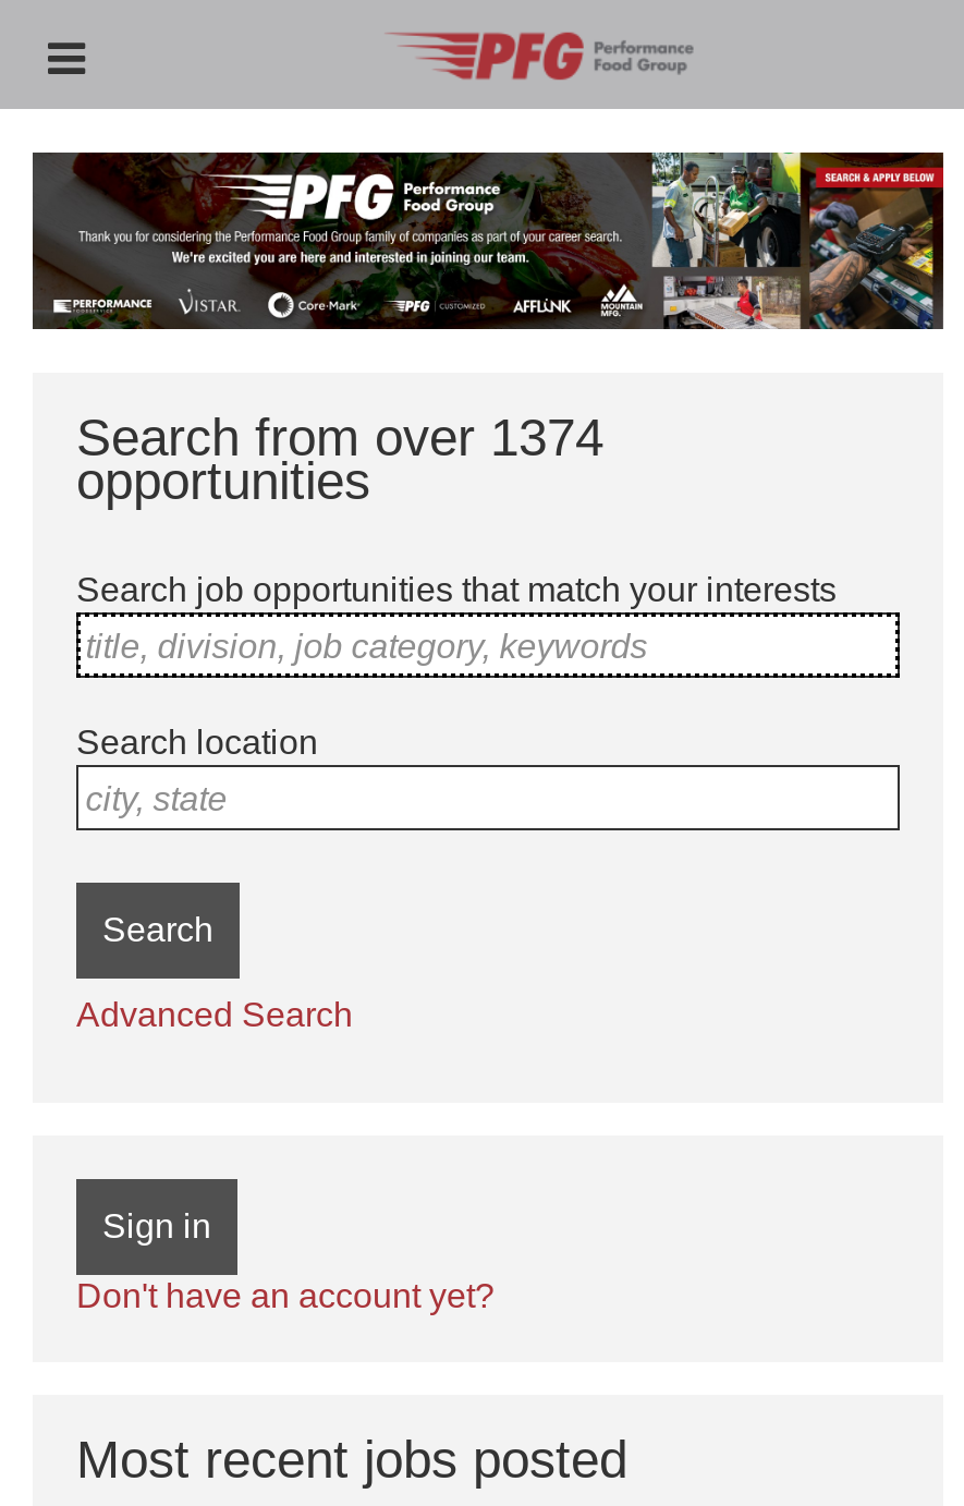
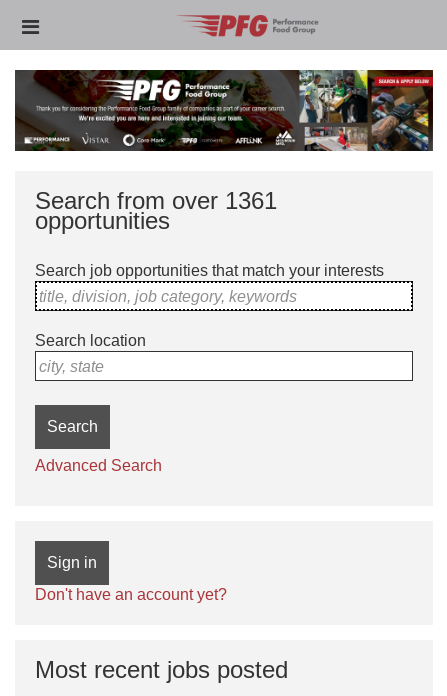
[76,408,603,467] Search from over 1374 -> [35,187,277,214] Search from over 1361

